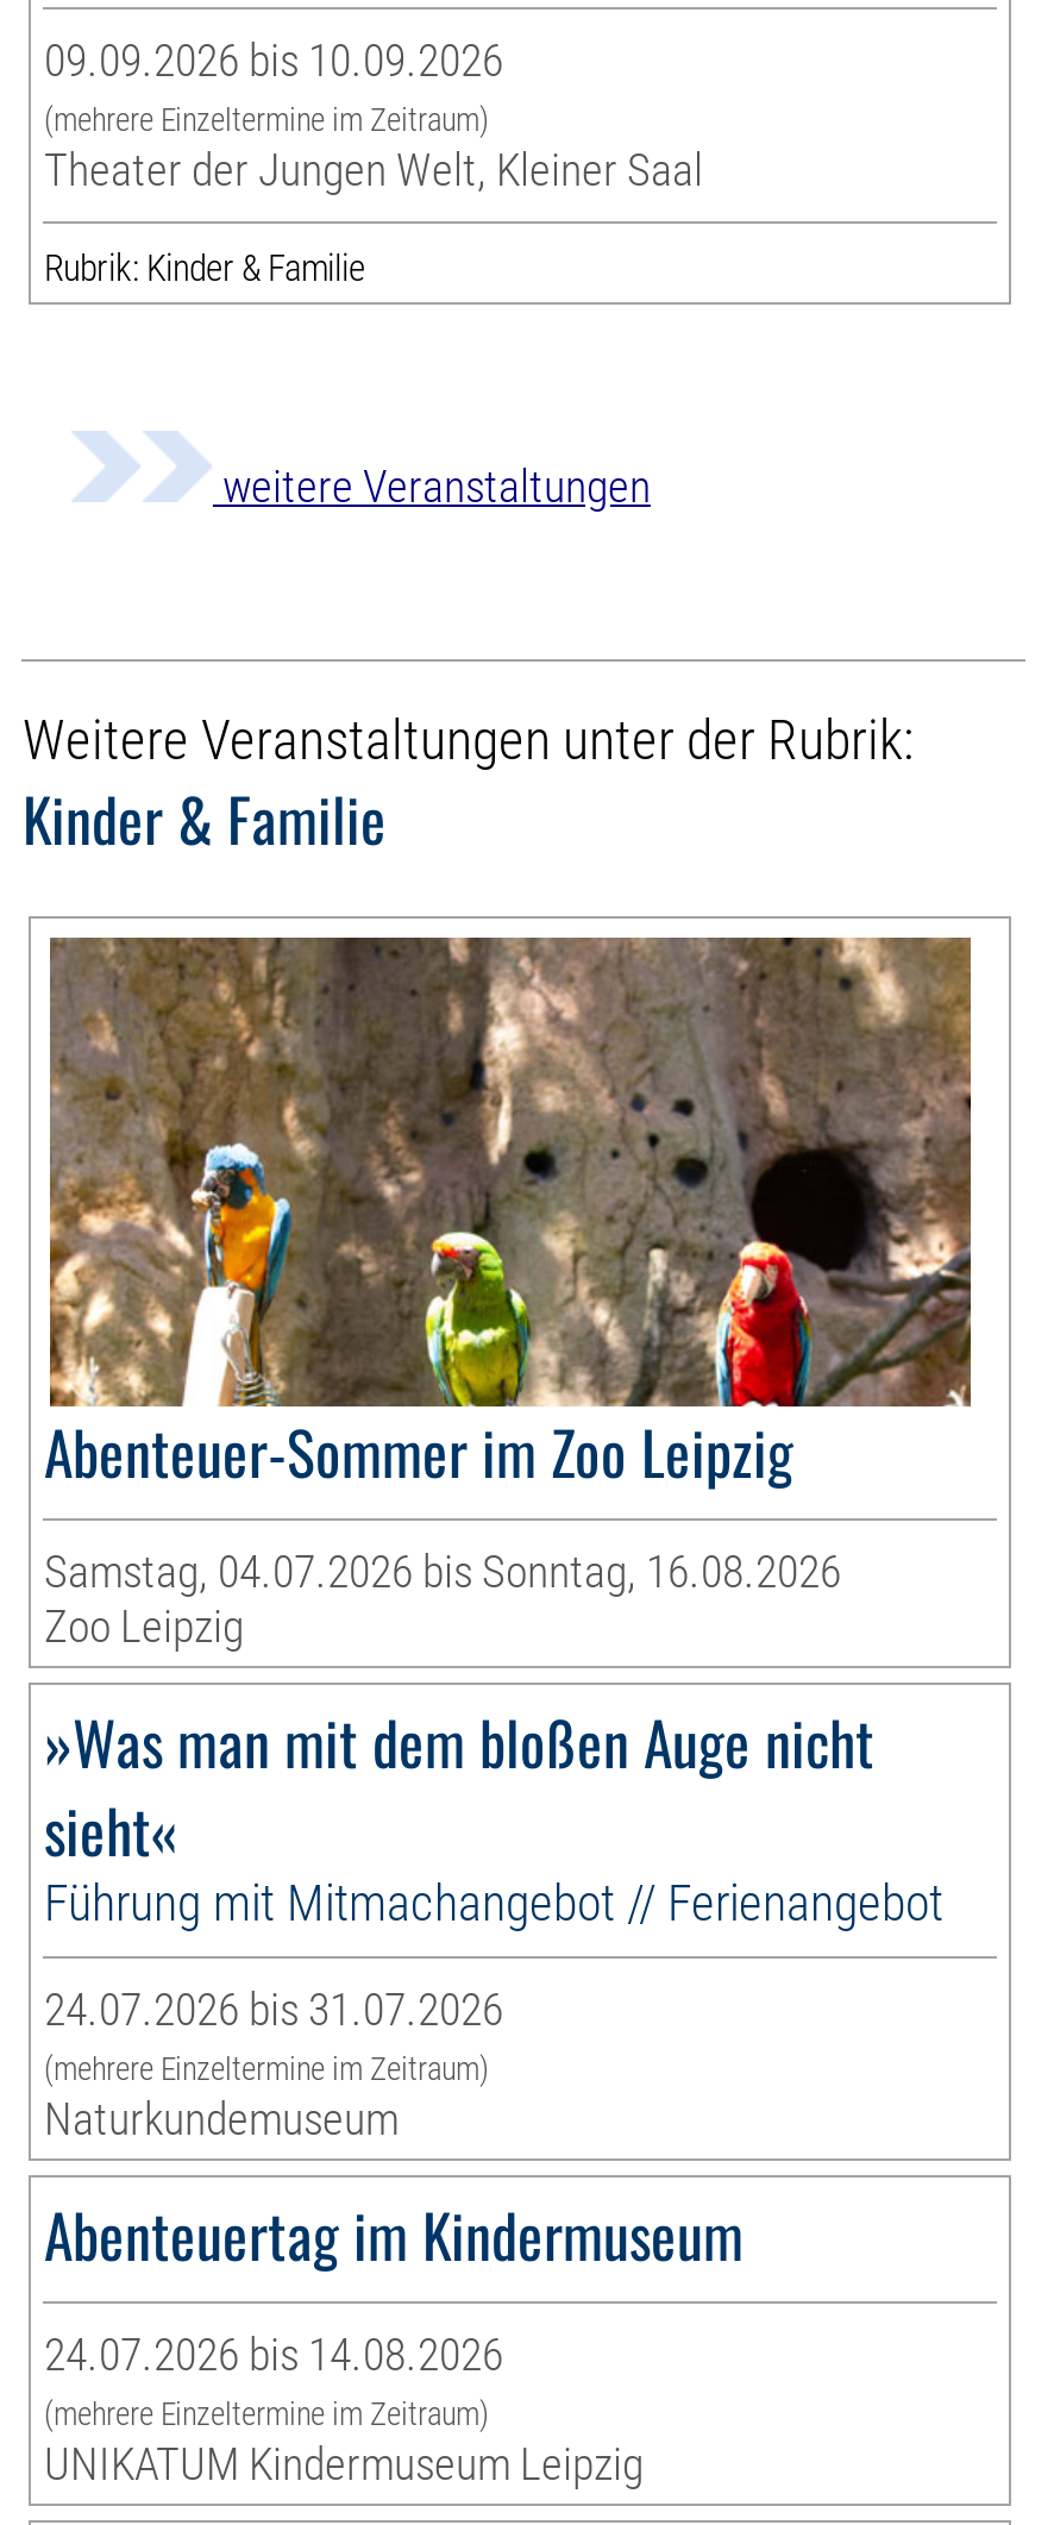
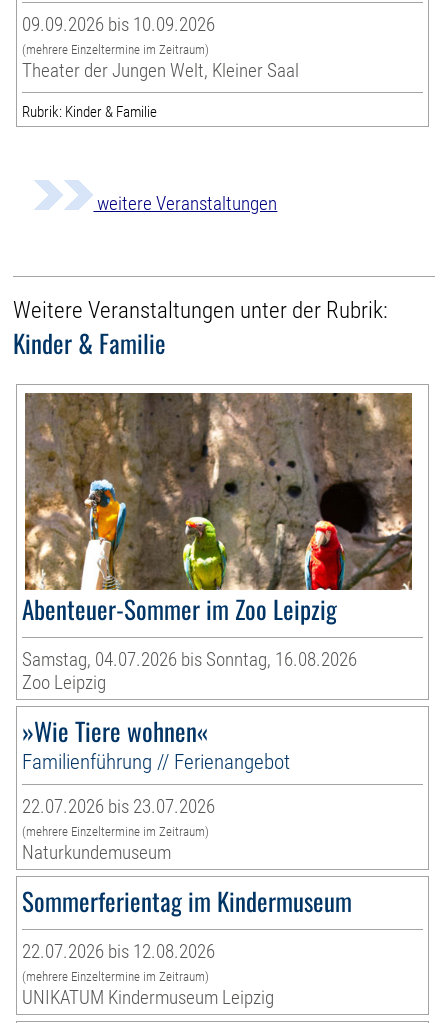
[44,1697,943,1932] »Was man mit dem bloßen Auge nicht | sieht« | Führung mit Mitmachangebot // Ferienangebot -> [22,712,290,774] »Wie Tiere wohnen« | Familienführung // Ferienangebot
[44,1982,503,2037] 24.07.2026 bis 31.07.2026 -> [22,795,215,818] 22.07.2026 bis 23.07.2026
[44,2189,743,2277] Abenteuertag im Kindermuseum -> [22,882,352,919] Sommerferientag im Kindermuseum
[44,2327,503,2382] 24.07.2026 bis 14.08.2026 -> [22,940,215,963] 22.07.2026 bis 12.08.2026

